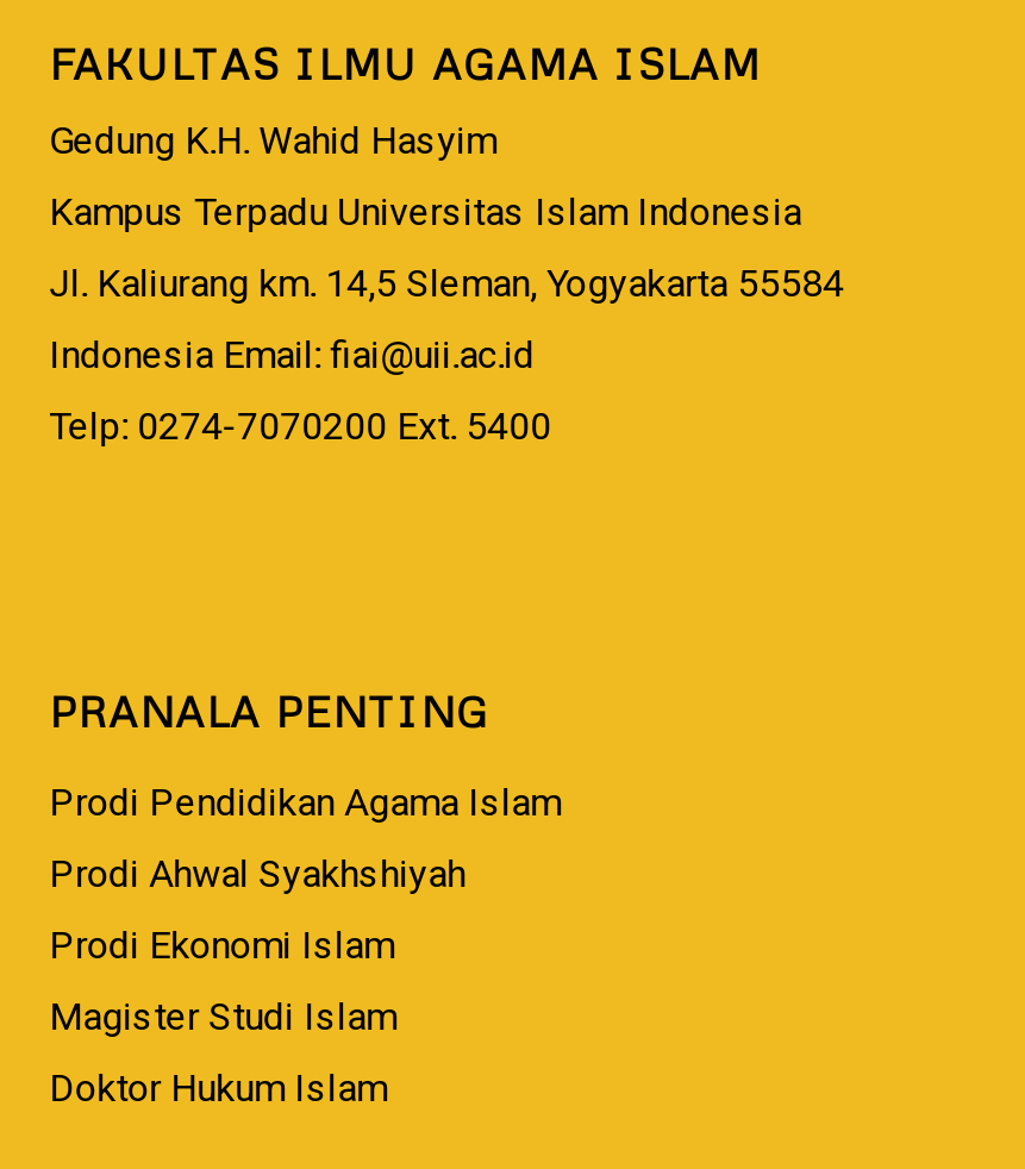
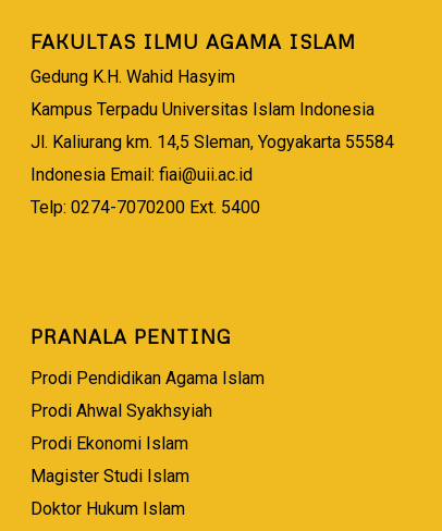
[49,850,466,895] Prodi Ahwal Syakhshiyah -> [30,401,212,421] Prodi Ahwal Syakhsyiah

